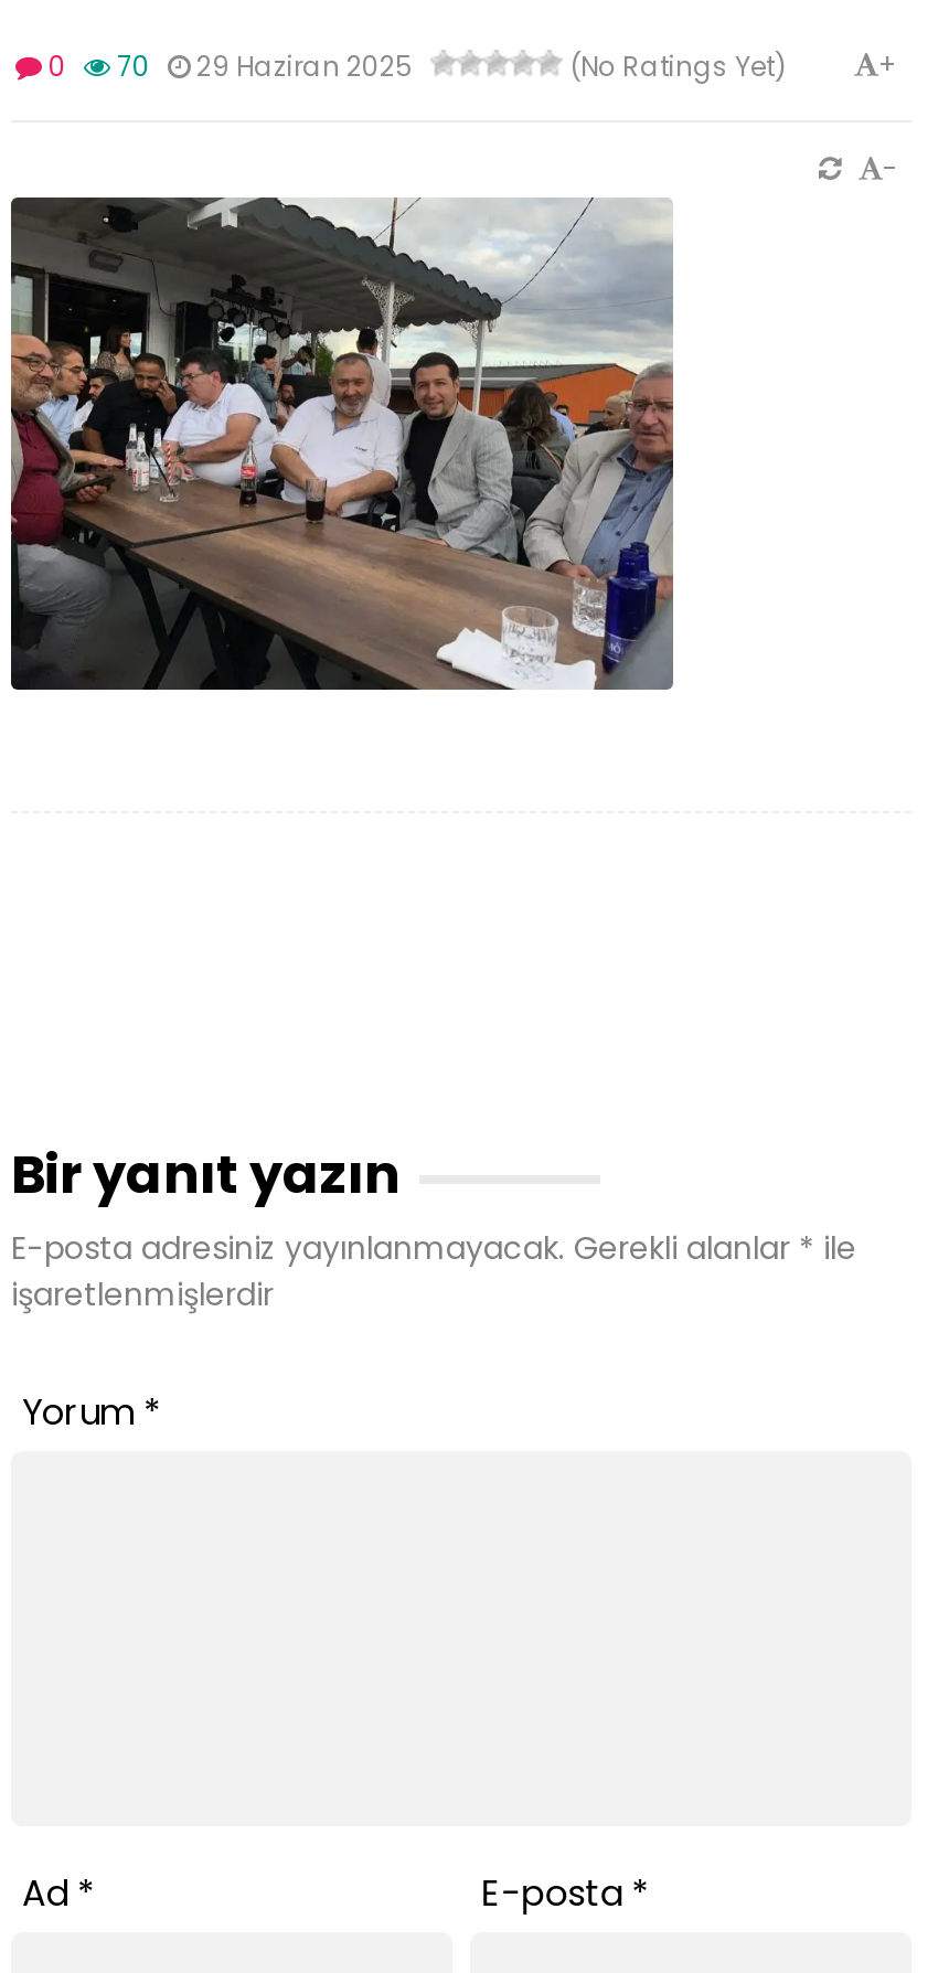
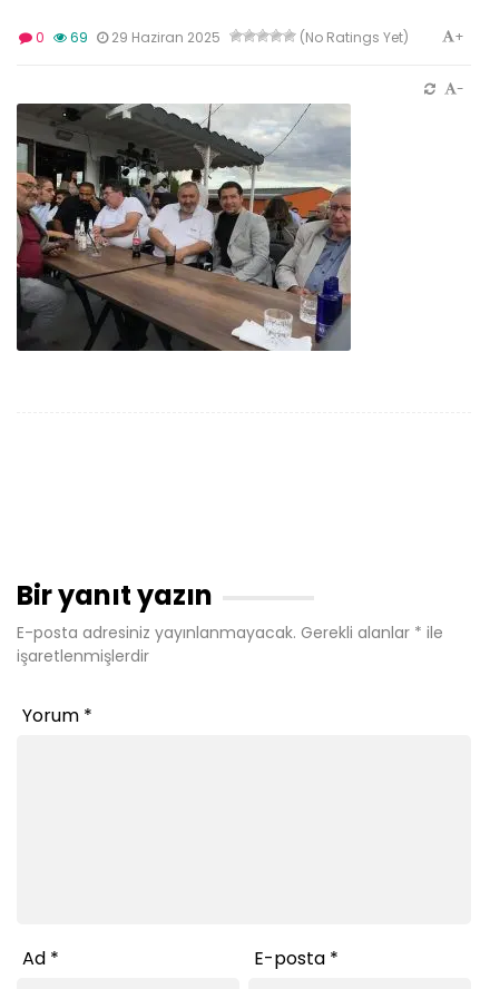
[42,48,413,86] 0 70 29 Haziran 2025 -> [32,28,220,47] 0 69 29 Haziran 2025

